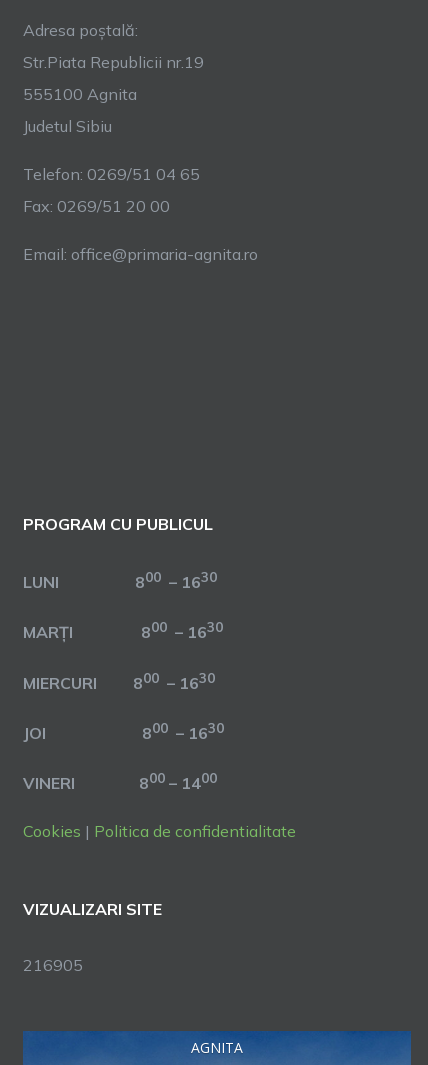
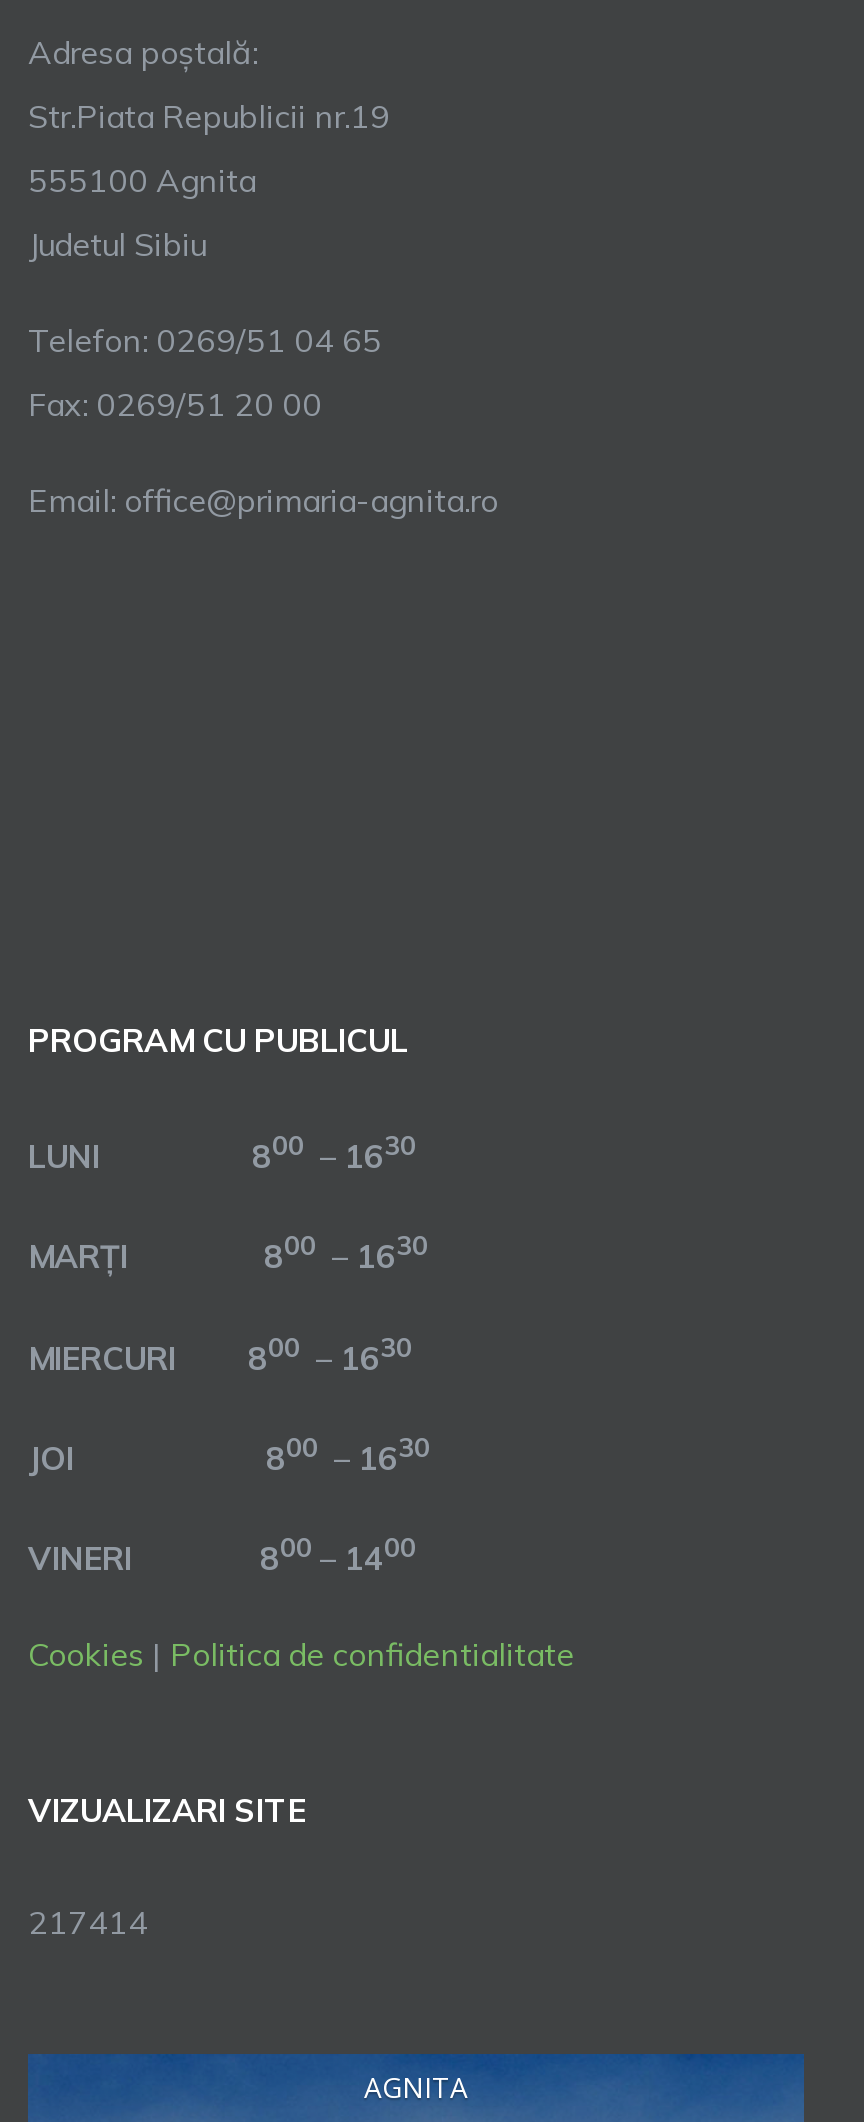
[23,955,83,975] 216905 -> [28,1903,148,1943] 217414

